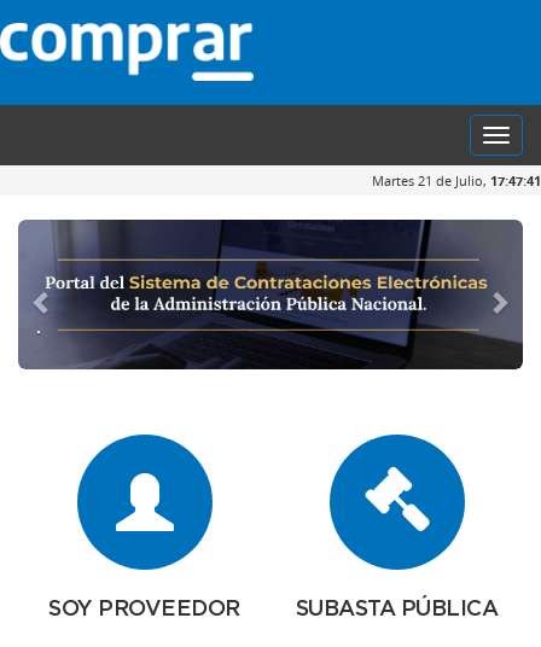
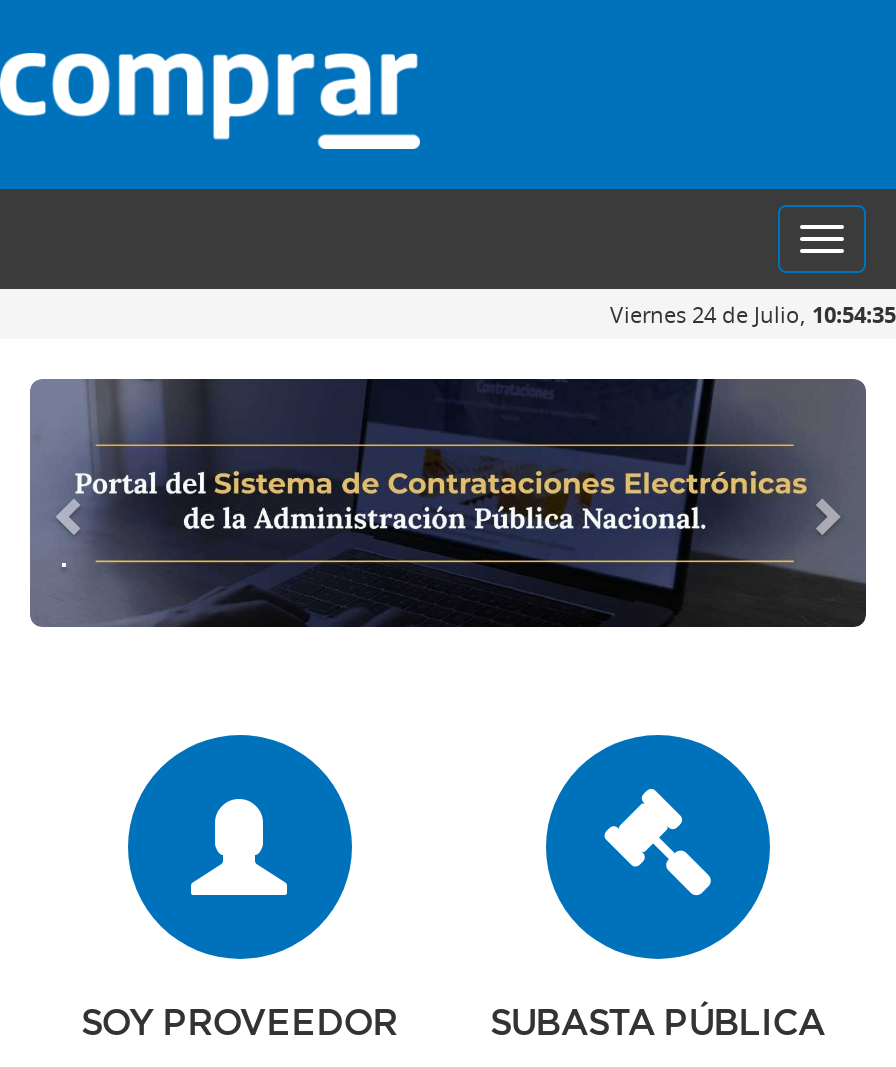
[372,171,541,190] Martes 21 de Julio, 17:47:41 -> [610,299,896,329] Viernes 24 de Julio, 10:54:35

